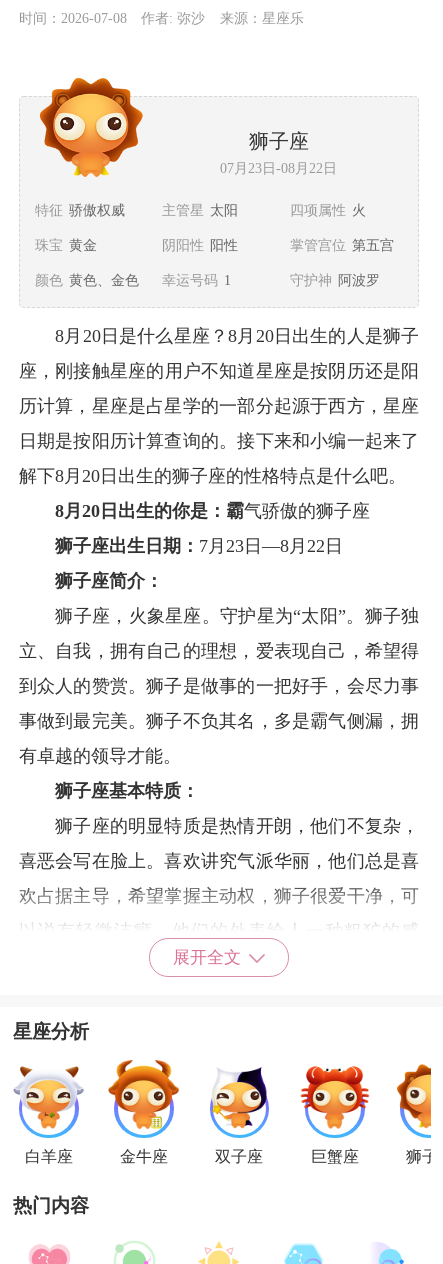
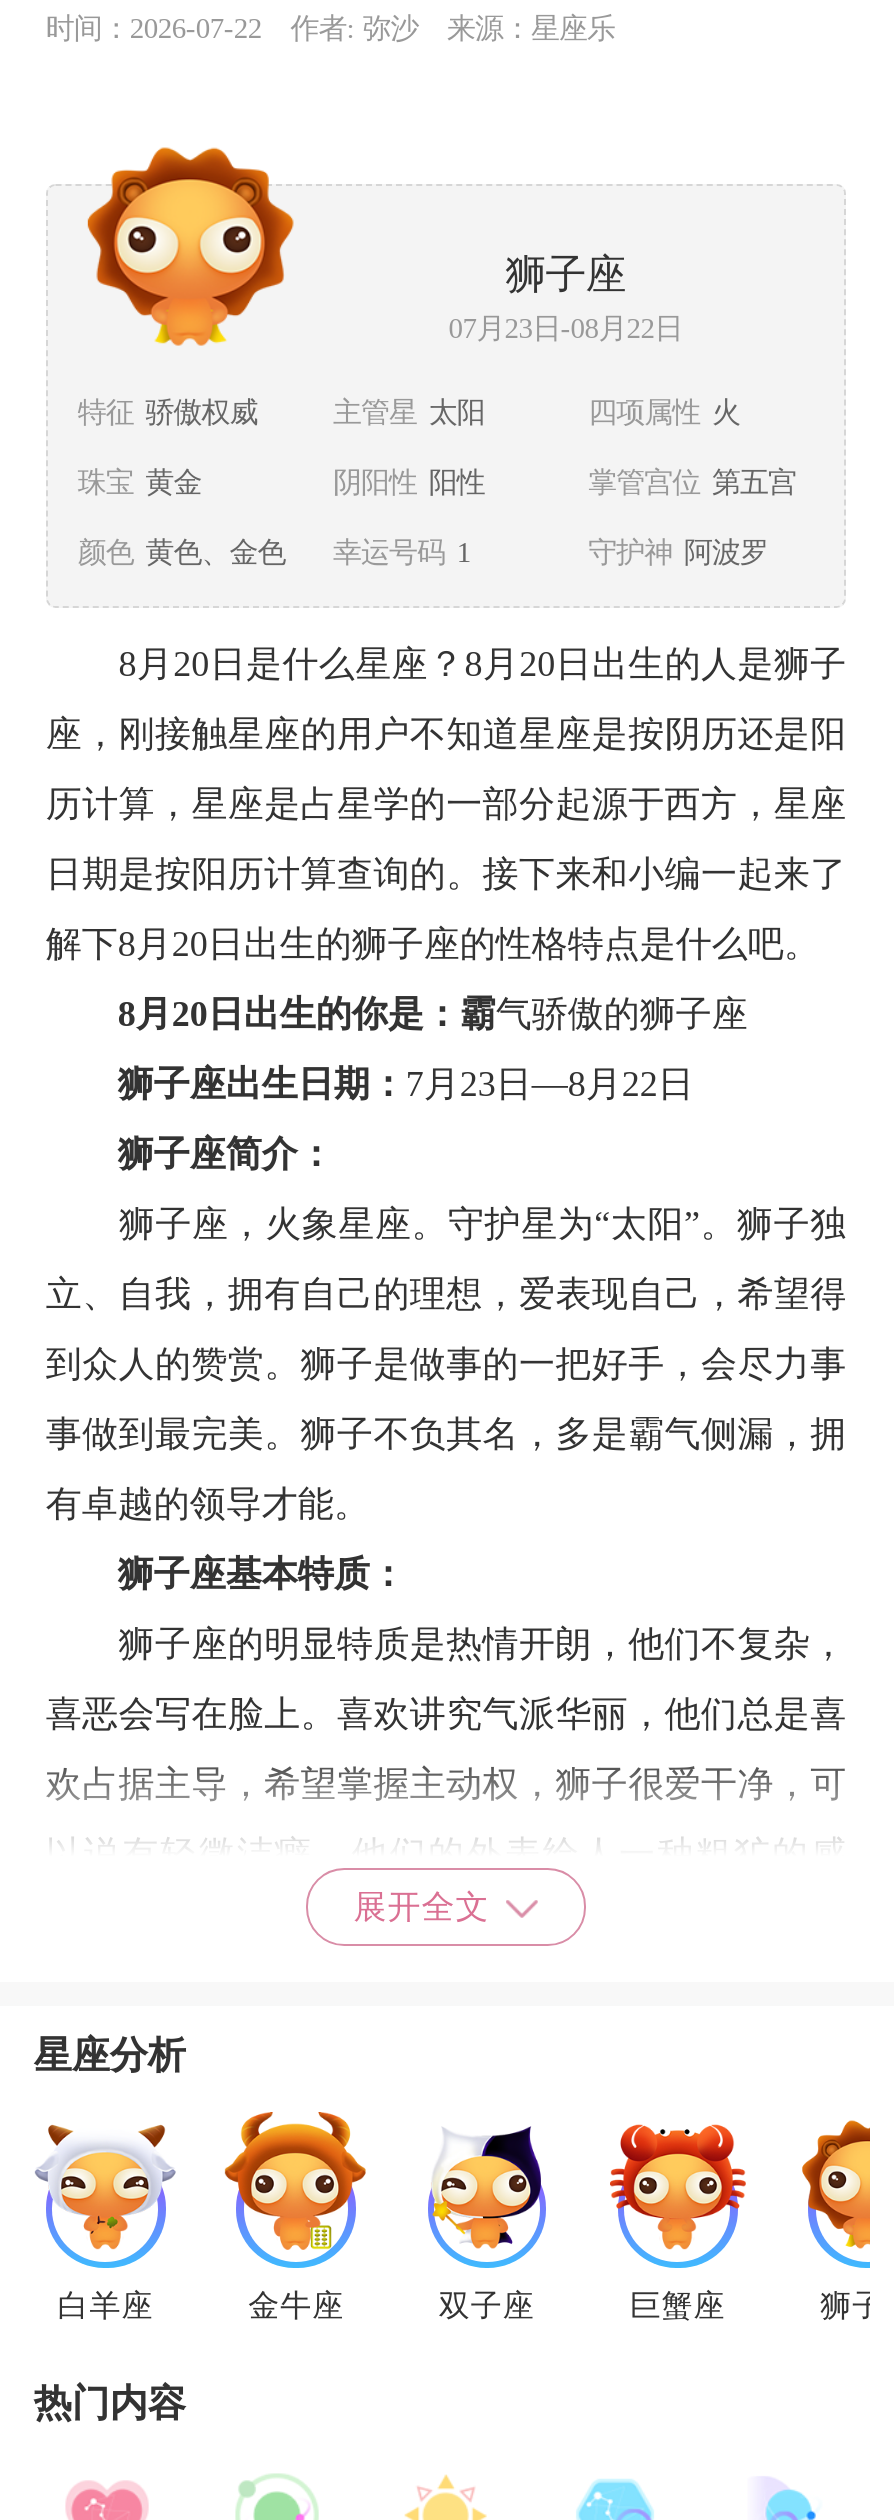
[19,9,303,25] 时间：2026-07-08 作者: 弥沙 来源：星座乐 -> [46,11,615,43] 时间：2026-07-22 作者: 弥沙 来源：星座乐

